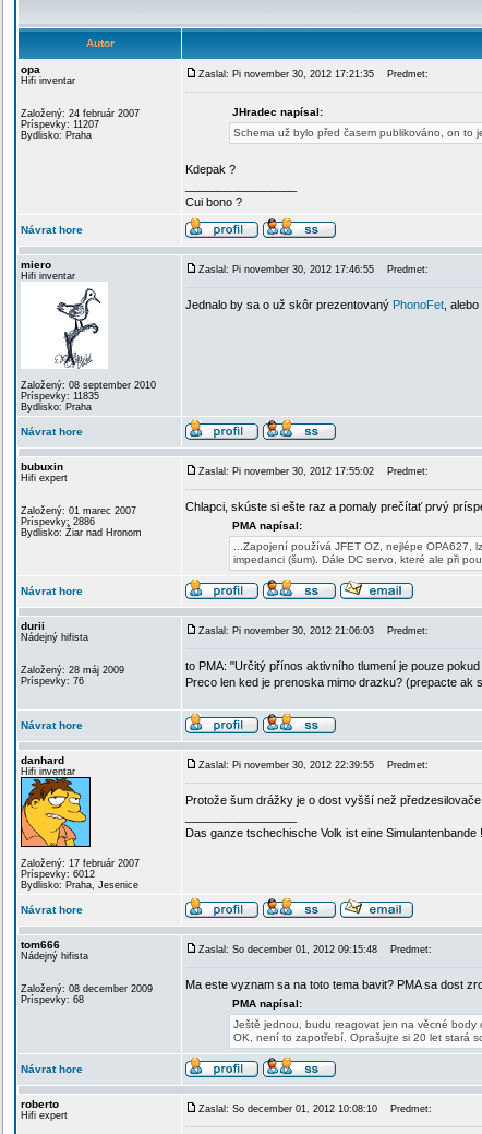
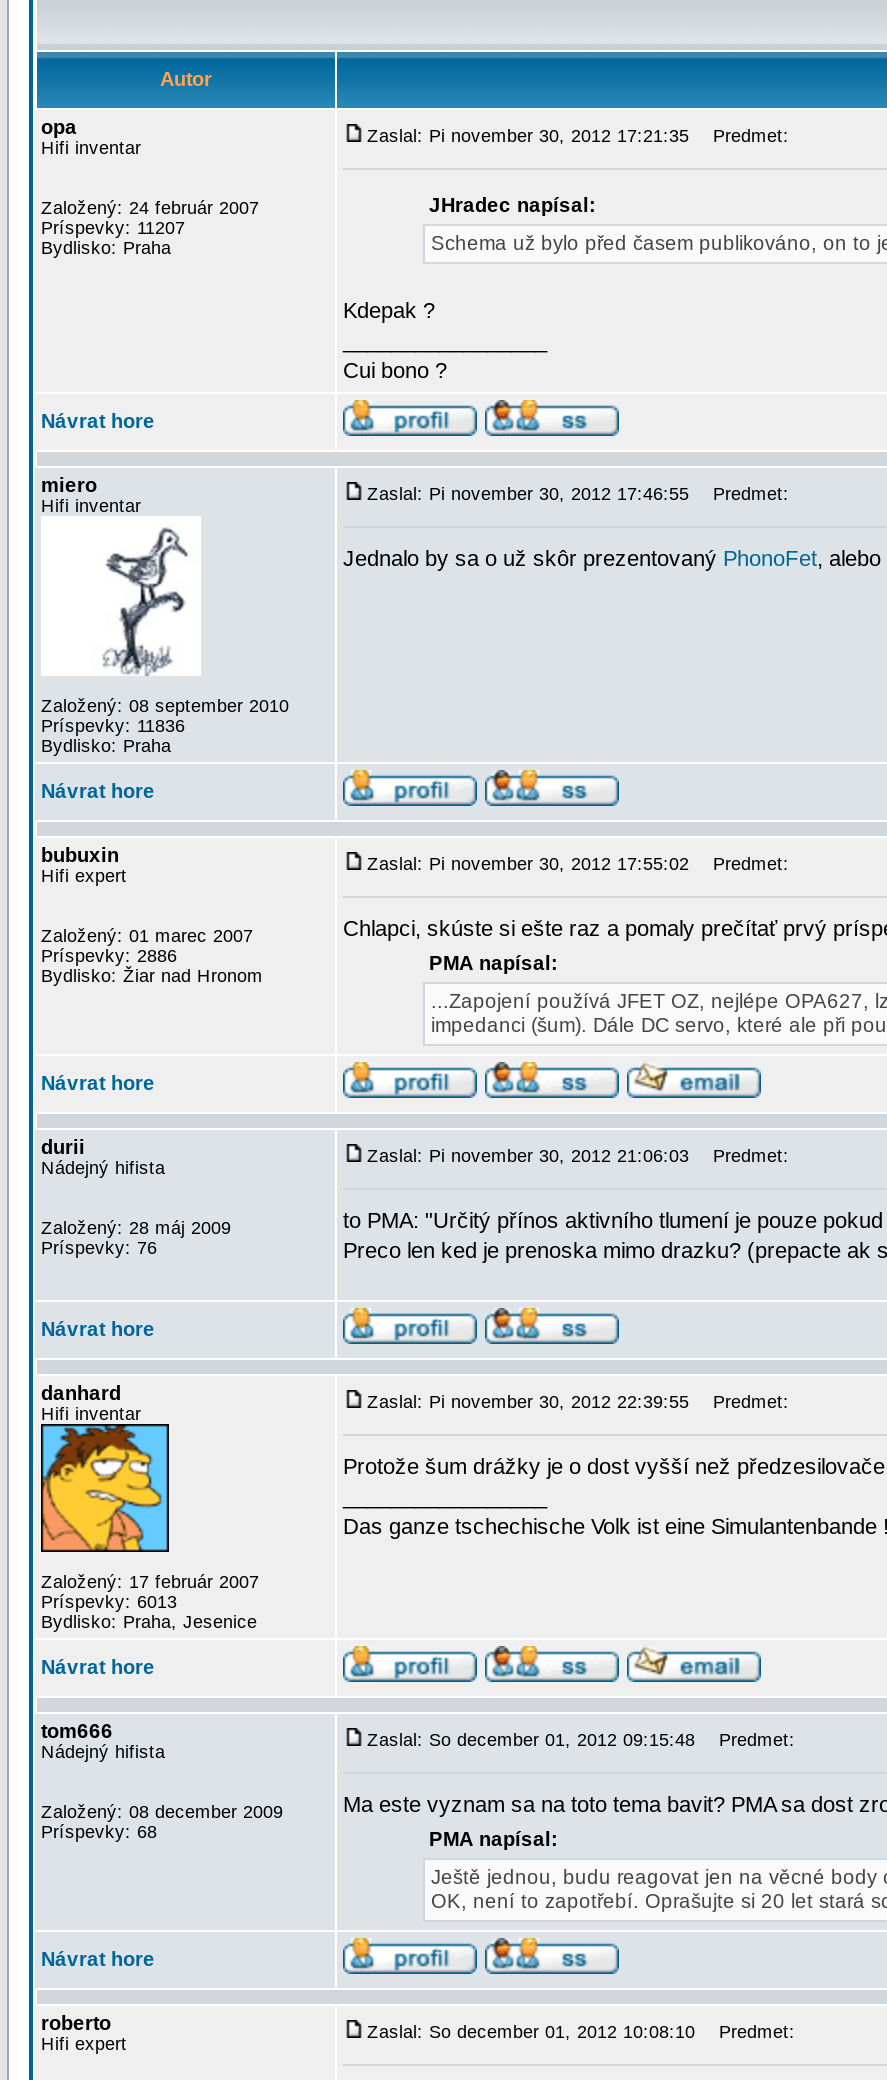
[21,391,99,402] Príspevky: 11835 -> [41,716,185,736] Príspevky: 11836
[21,869,95,880] Príspevky: 6012 -> [41,1592,177,1612] Príspevky: 6013

